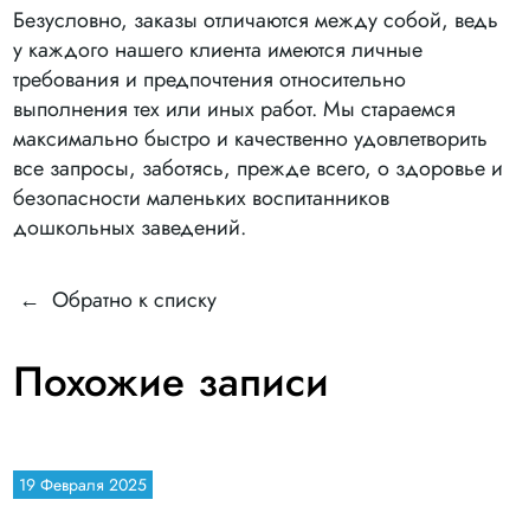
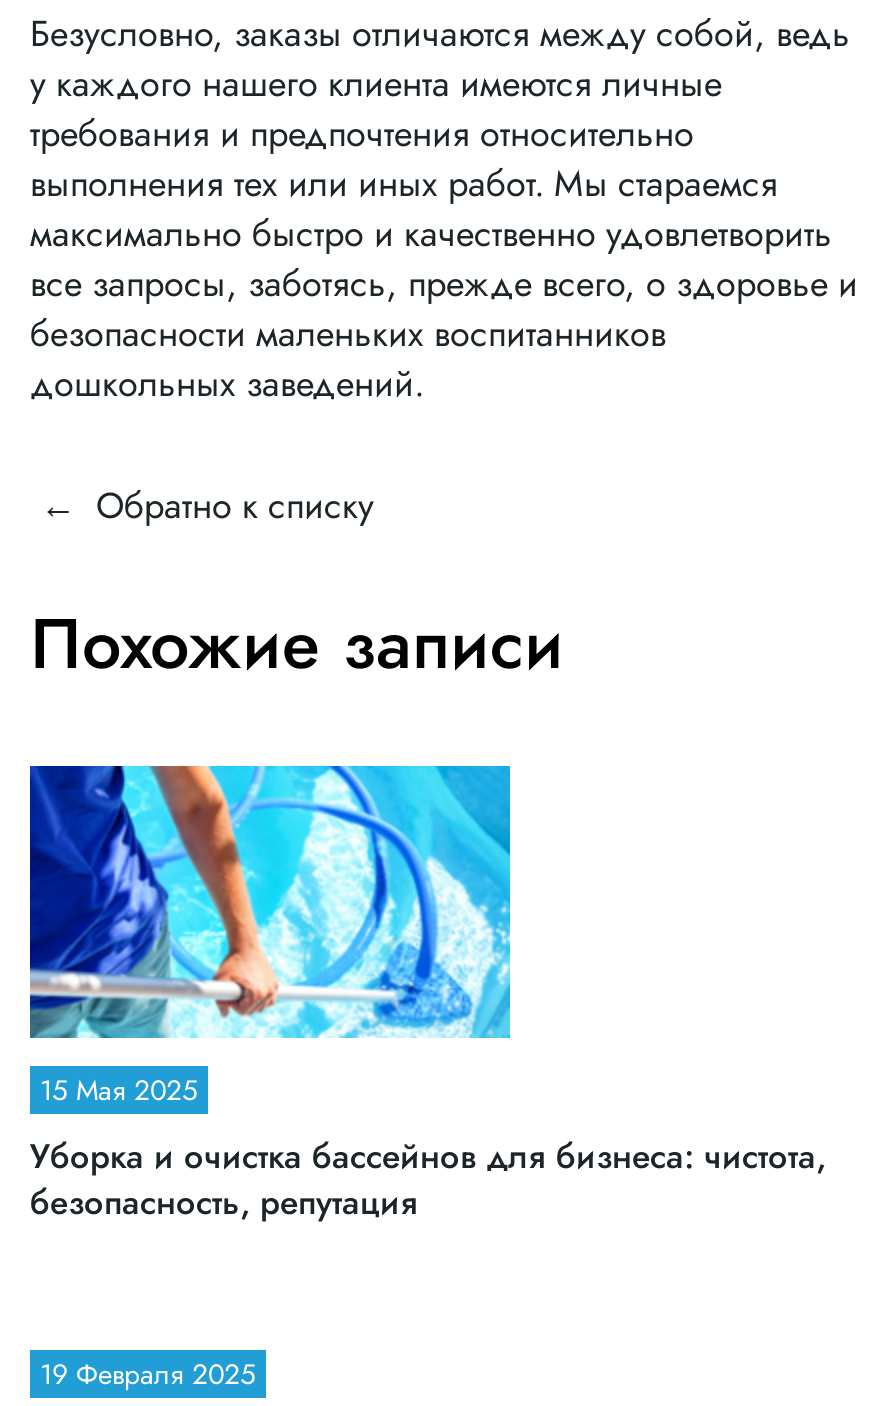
none -> [28,764,826,1226] [image] | 15 Мая 2025 | Уборка и очистка бассейнов для бизнеса: чистота, | безопасность, репутация

